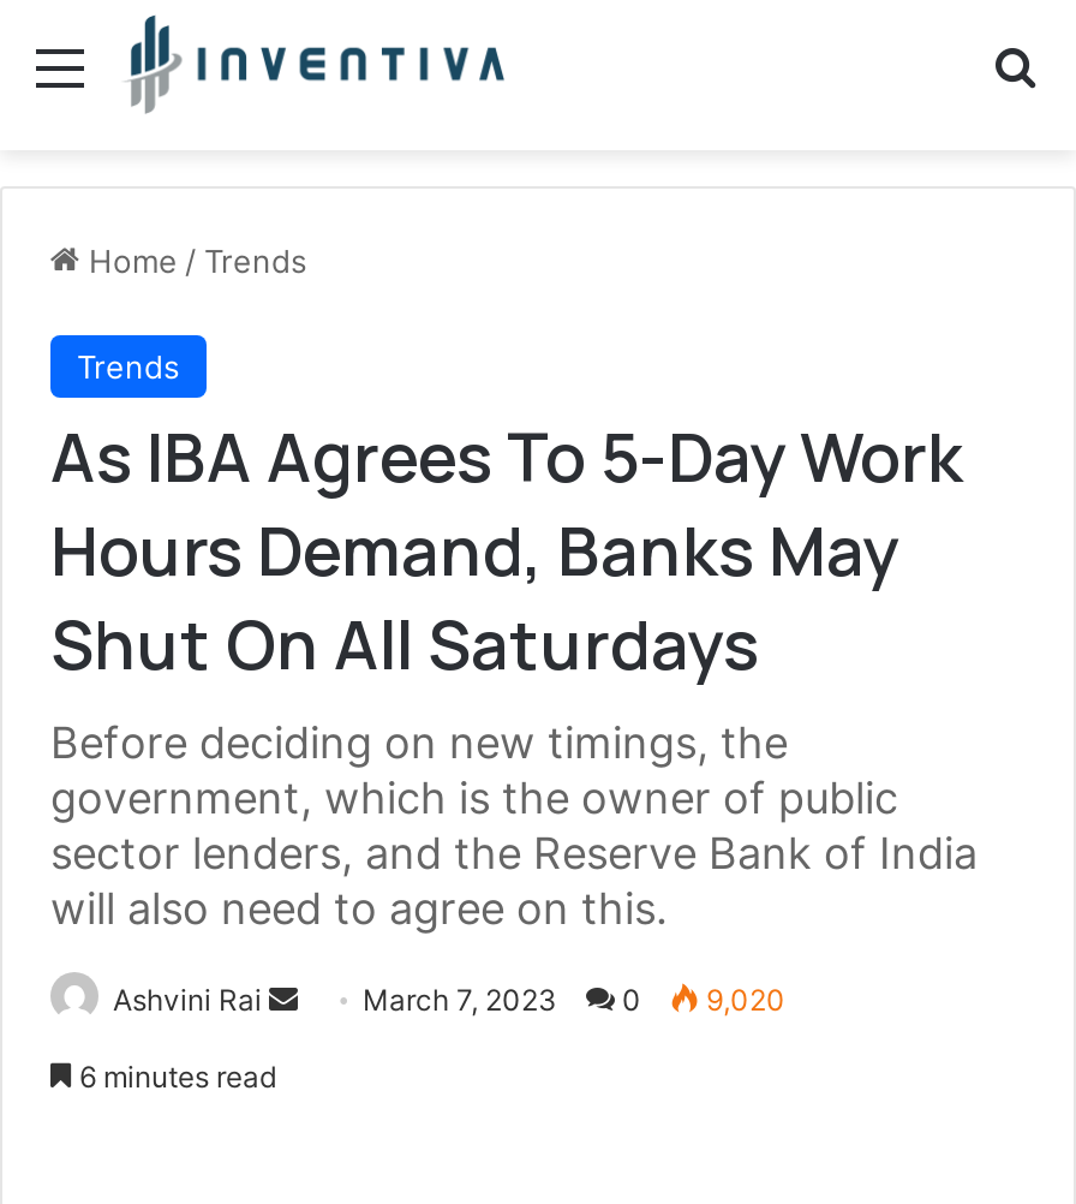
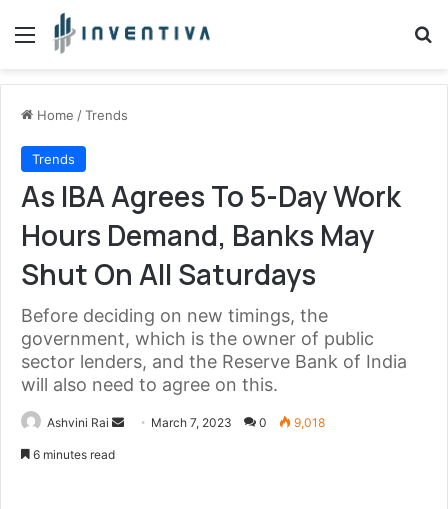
[699,982,785,1018] 9,020 -> [291,415,325,430] 9,018

